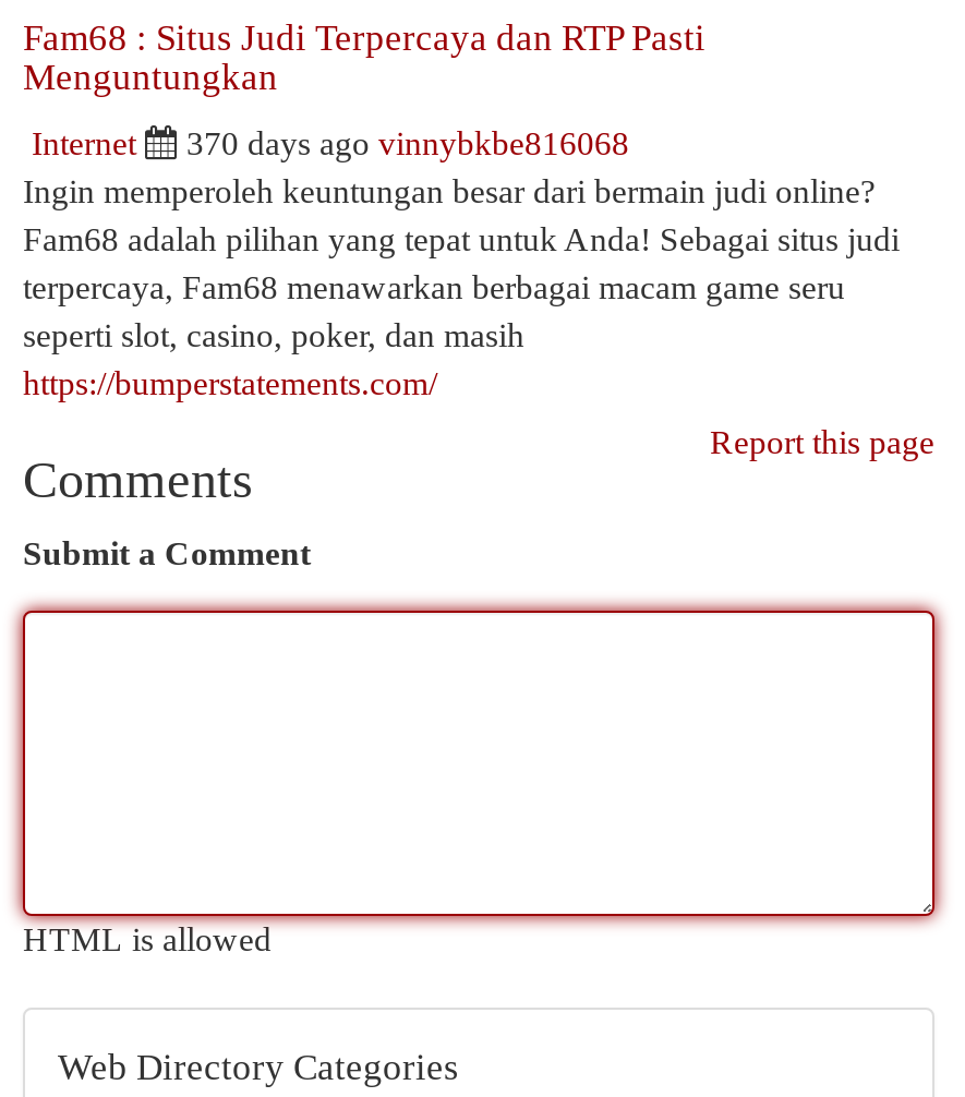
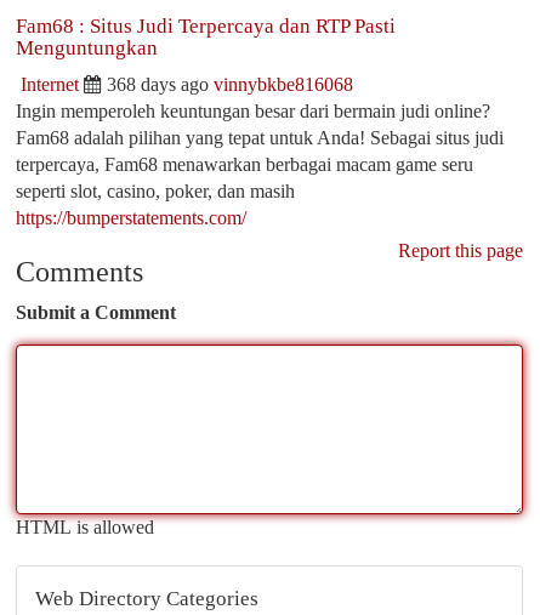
[186,124,629,161] 370 days ago vinnybkbe816068 -> [107,74,353,95] 368 days ago vinnybkbe816068

